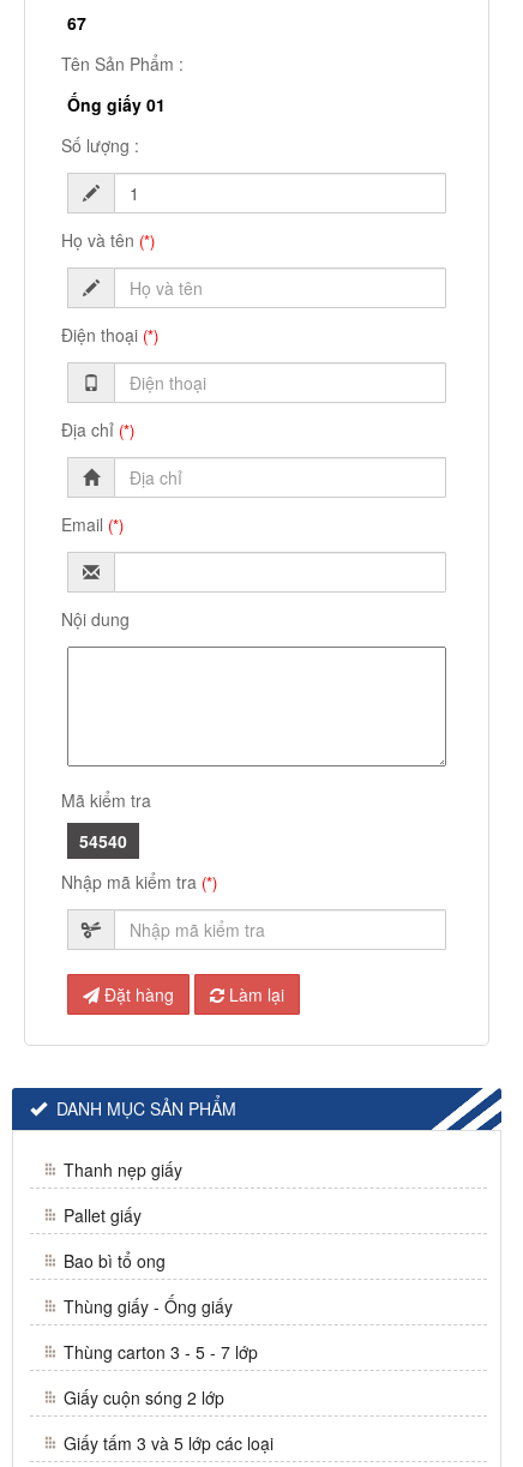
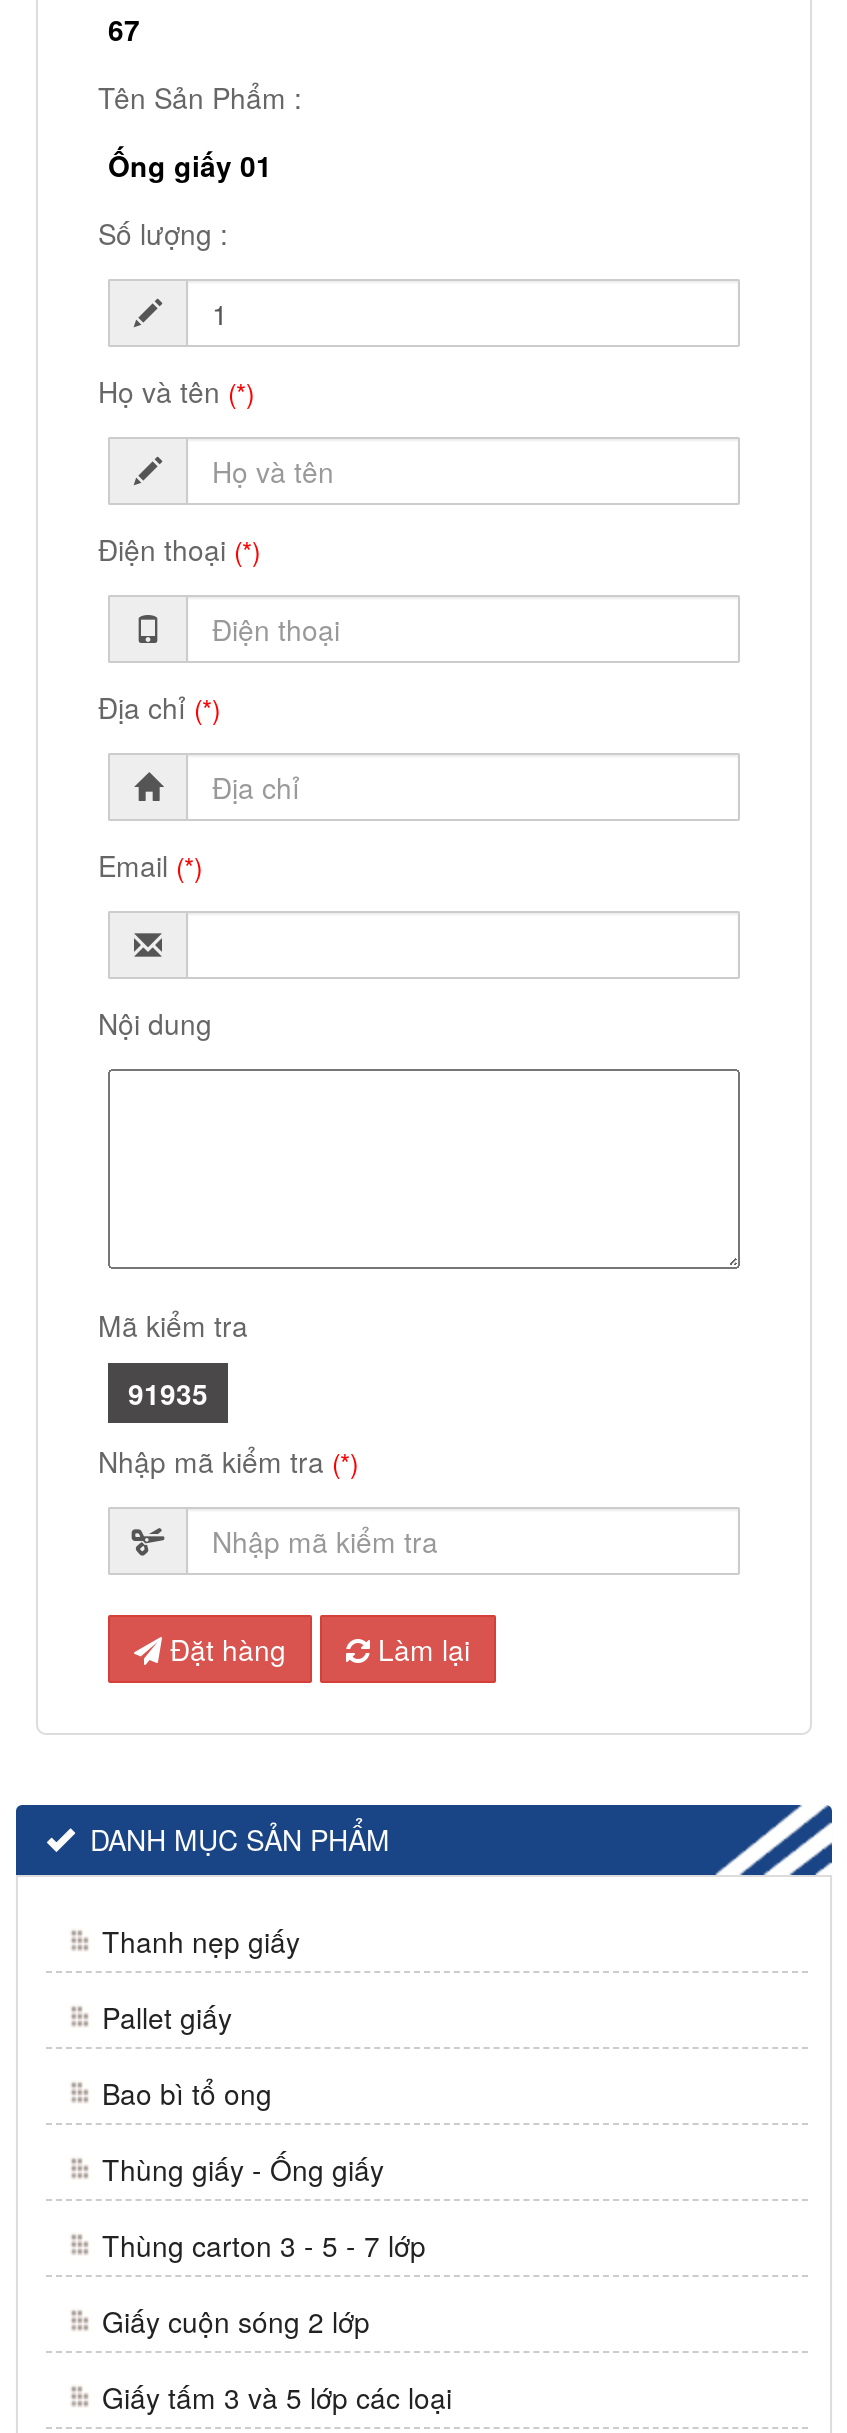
[79,829,127,853] 54540 -> [128,1373,208,1413] 91935

